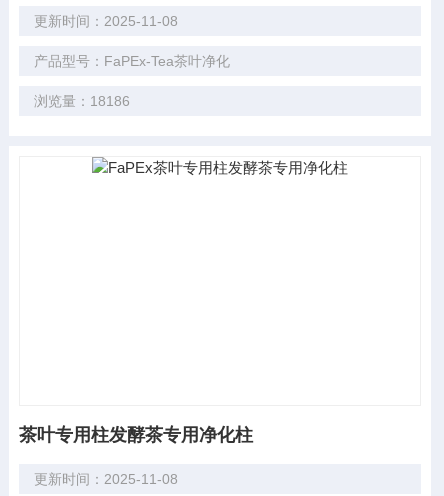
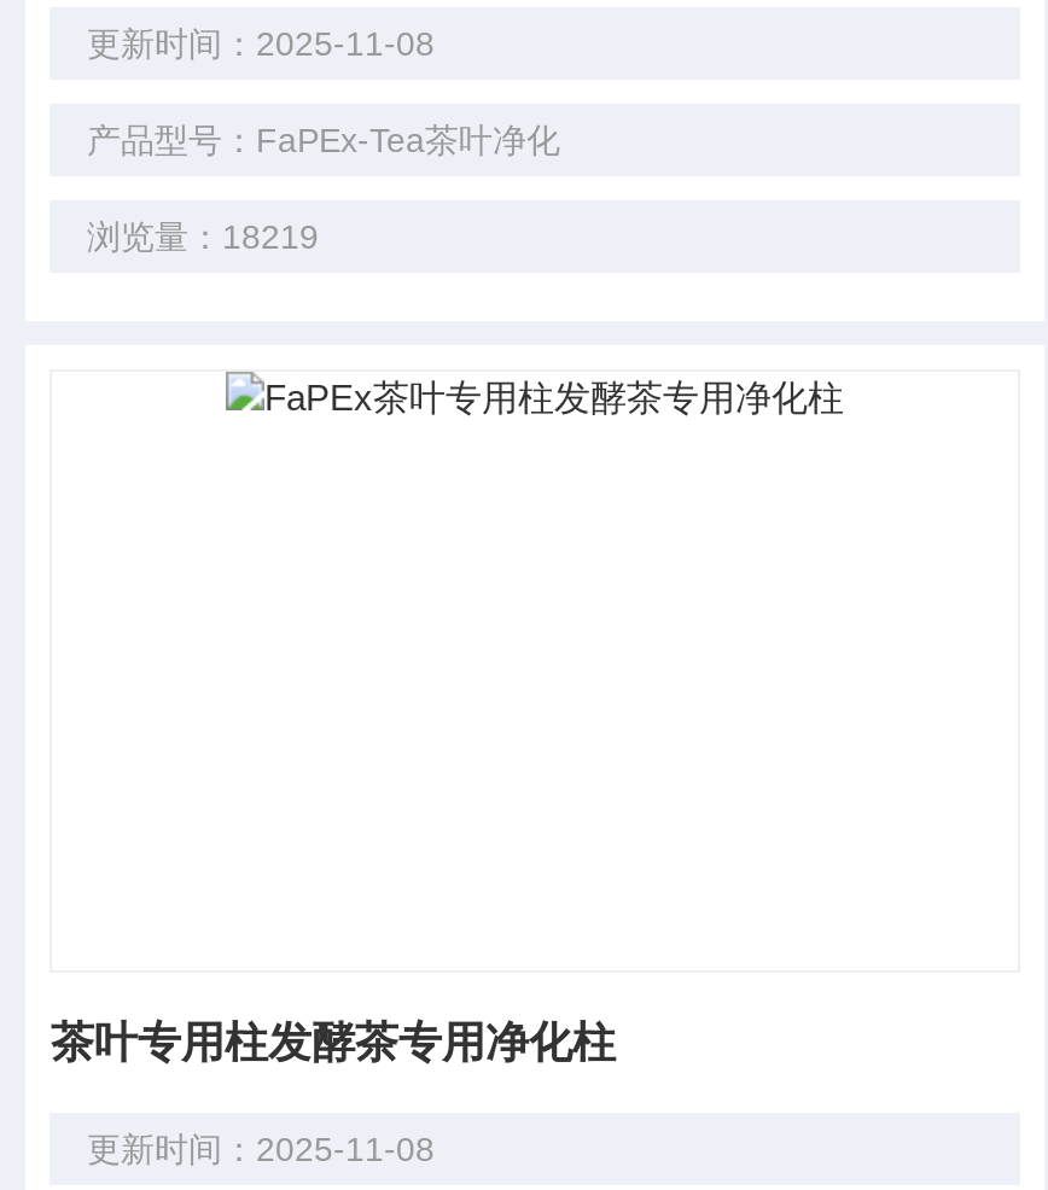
[34,93,130,109] 浏览量：18186 -> [87,217,319,256] 浏览量：18219

